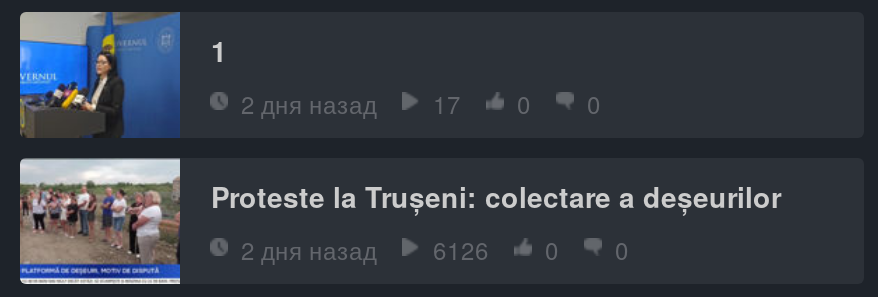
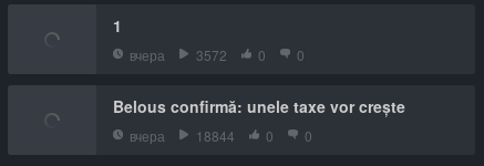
[18,10,182,138] [image] -> none
[241,86,461,120] 2 дня назад | 17 -> [130,45,227,64] вчера | 3572
[18,158,182,286] [image] -> none
[211,176,781,266] Proteste la Trușeni: colectare a deșeurilor | 2 дня назад | 6126 -> [113,95,406,145] Belous confirmă: unele taxe vor crește | вчера | 18844

